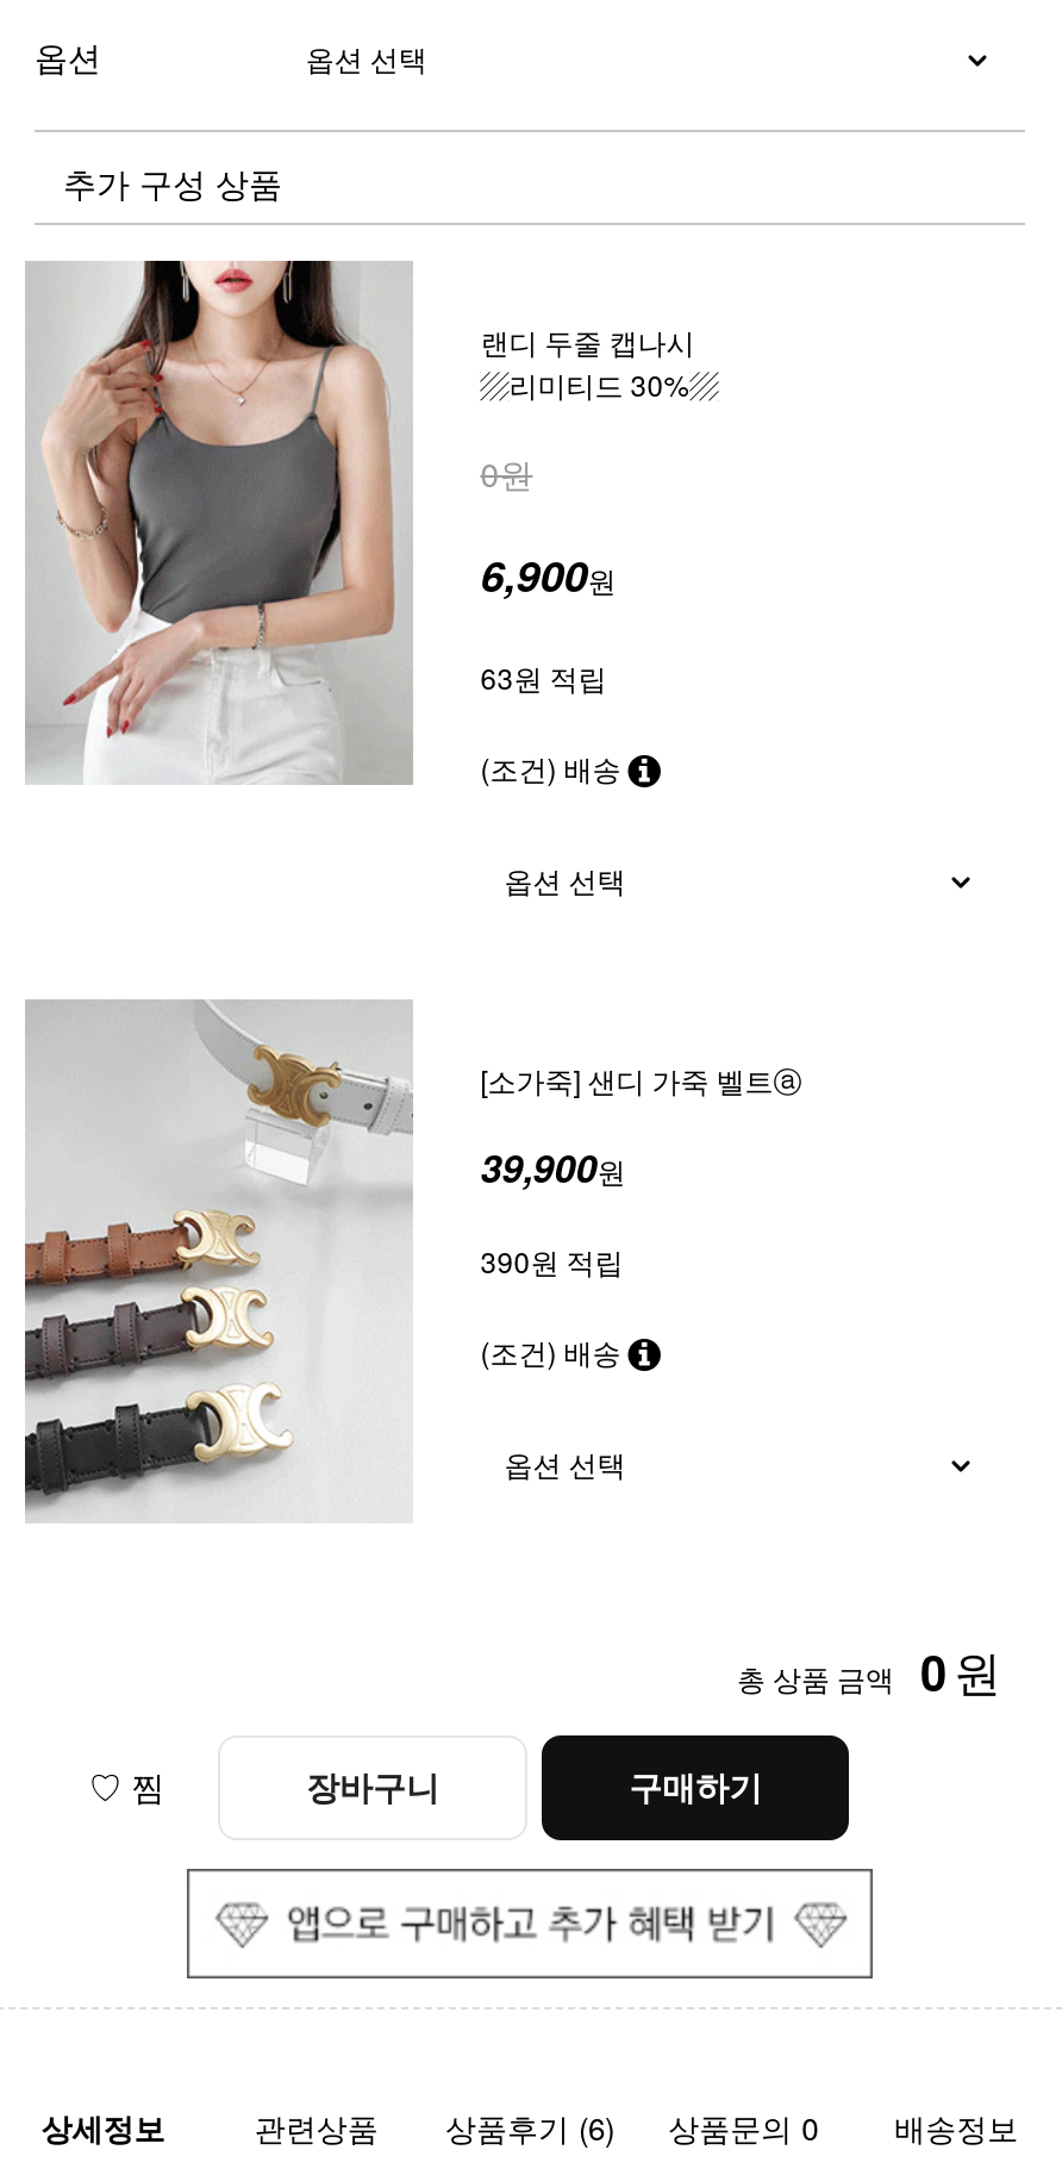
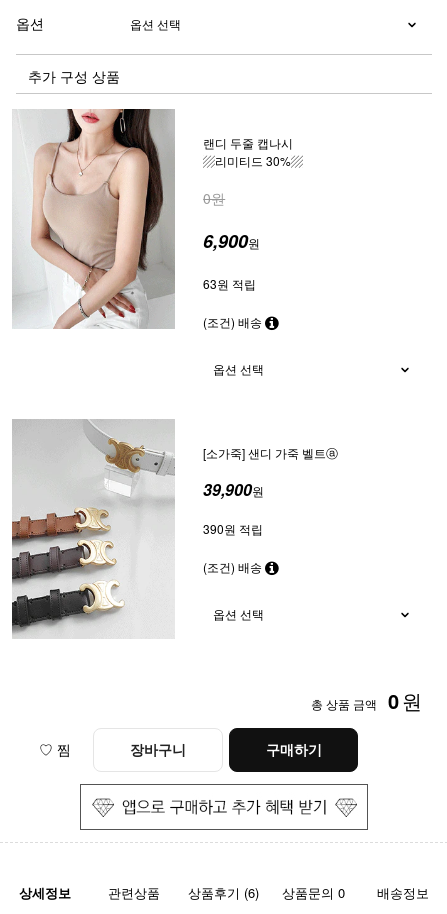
[27,258,408,783] [image] -> [14,108,174,329] [image]

